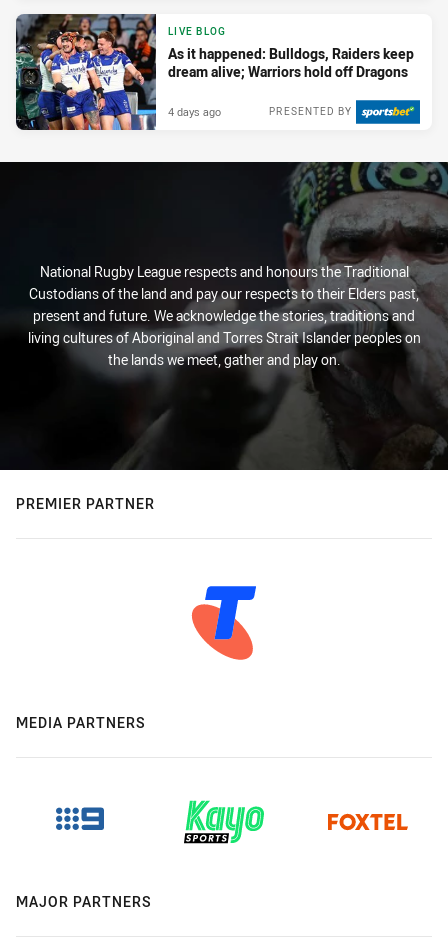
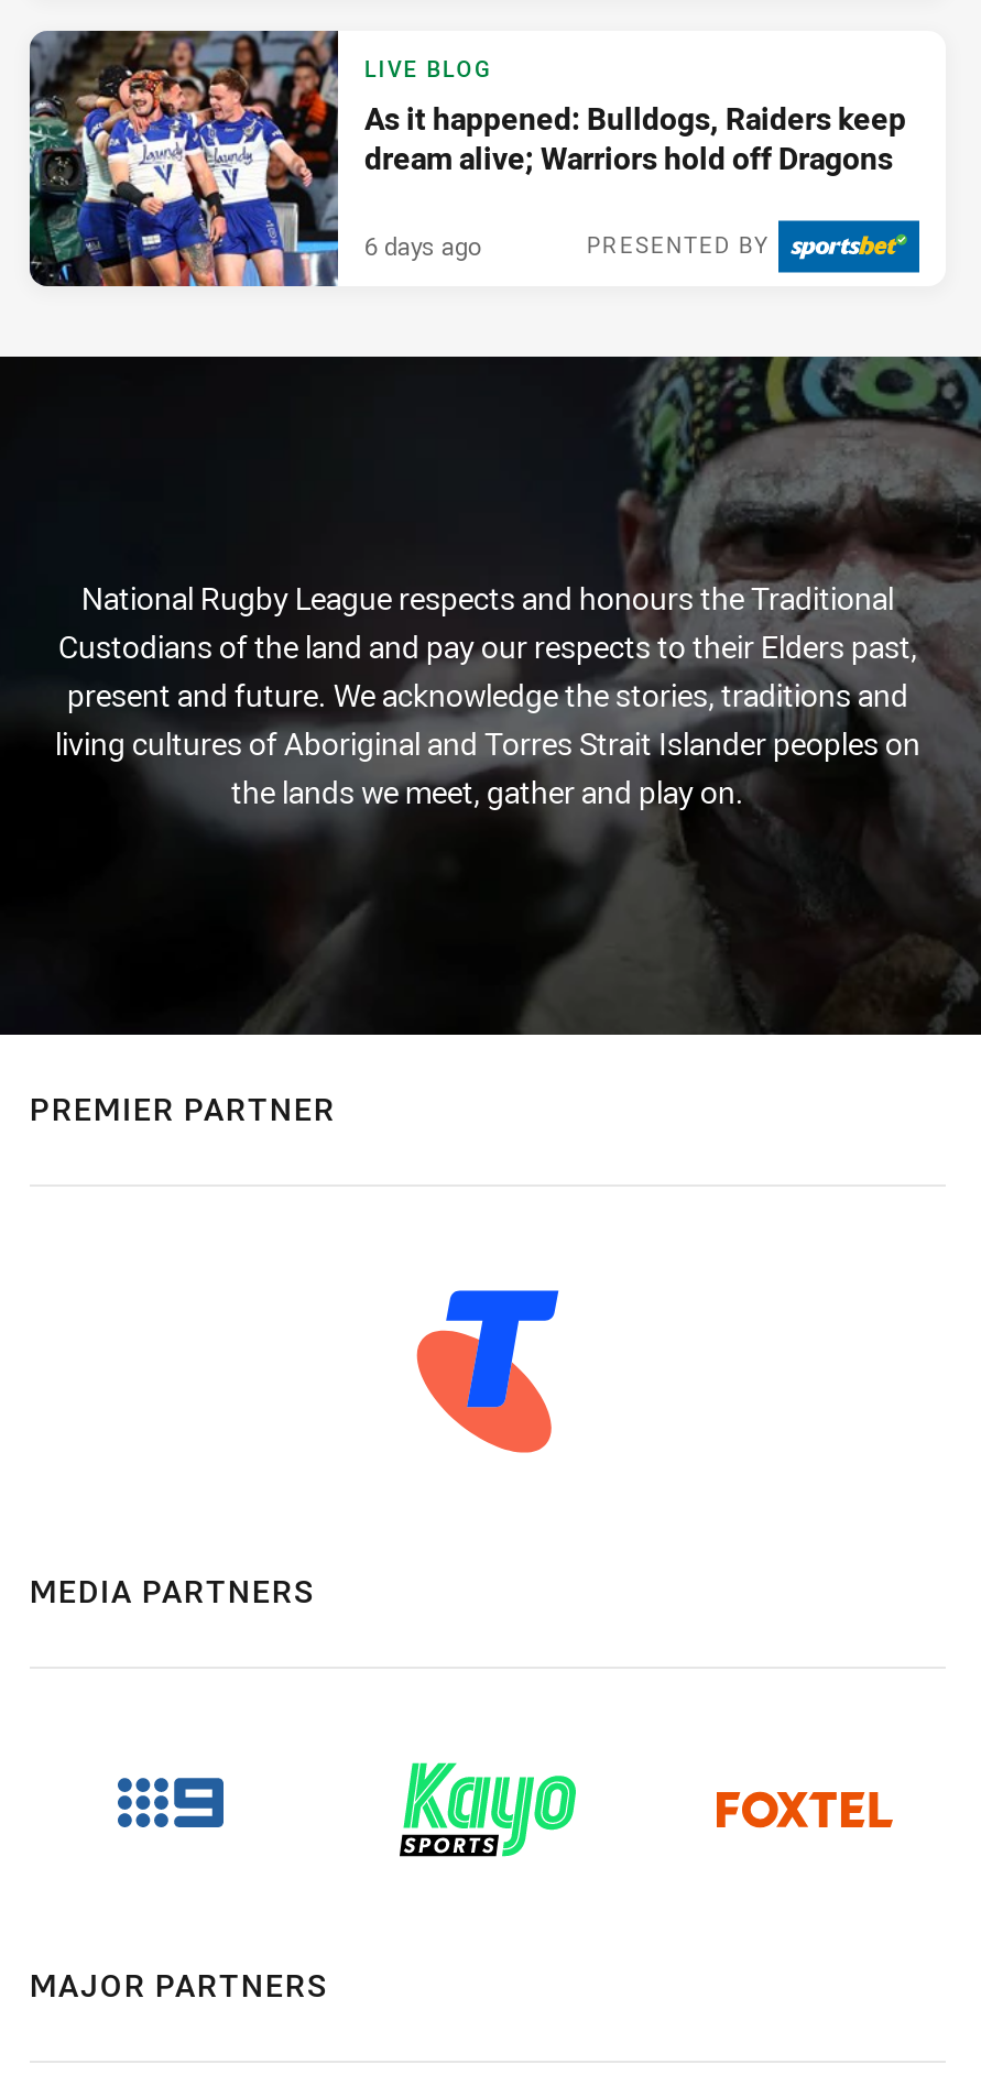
[168,104,221,119] 4 days ago -> [364,229,481,262] 6 days ago

